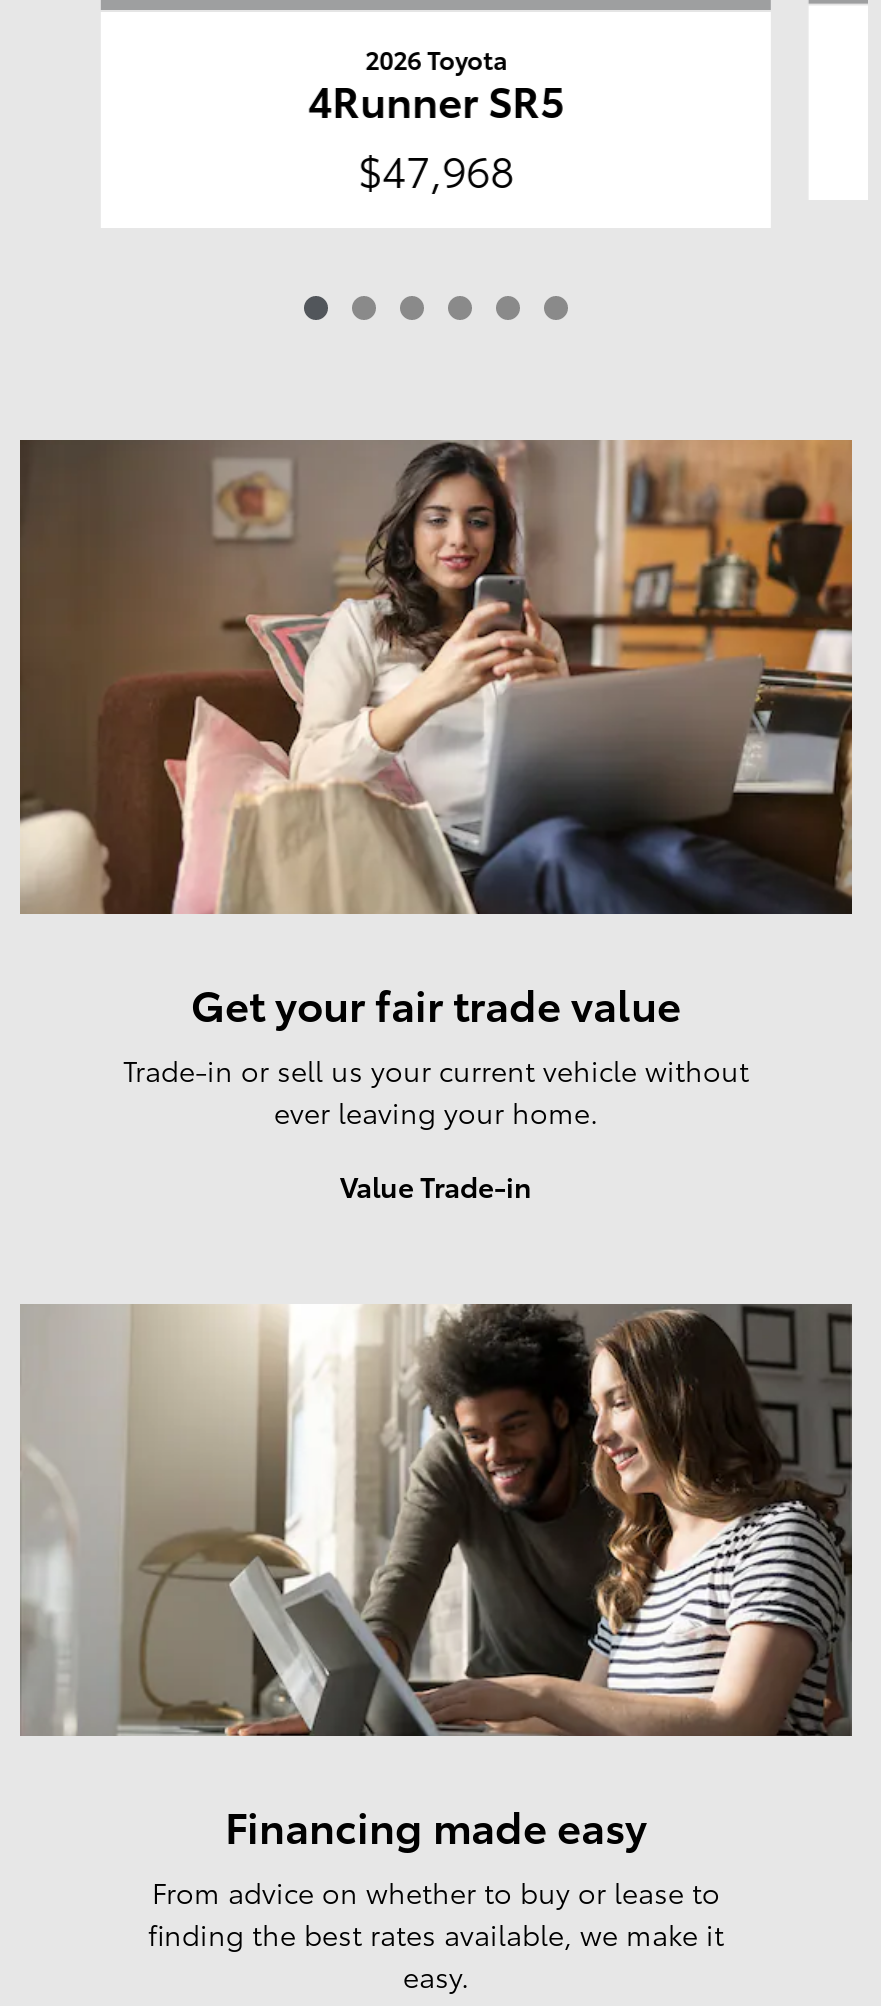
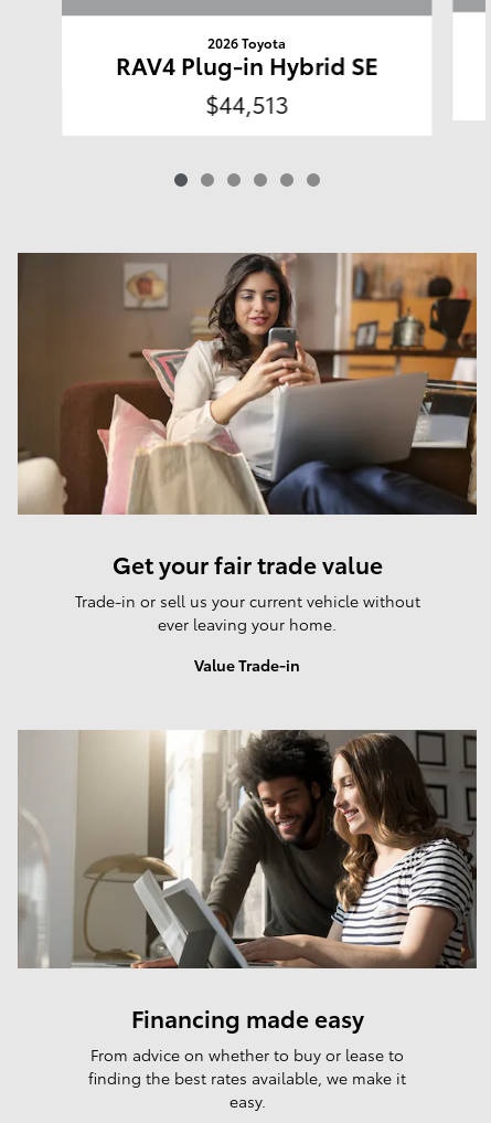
[308,70,564,198] 4Runner SR5 | $47,968 -> [116,49,378,119] RAV4 Plug-in Hybrid SE | $44,513

